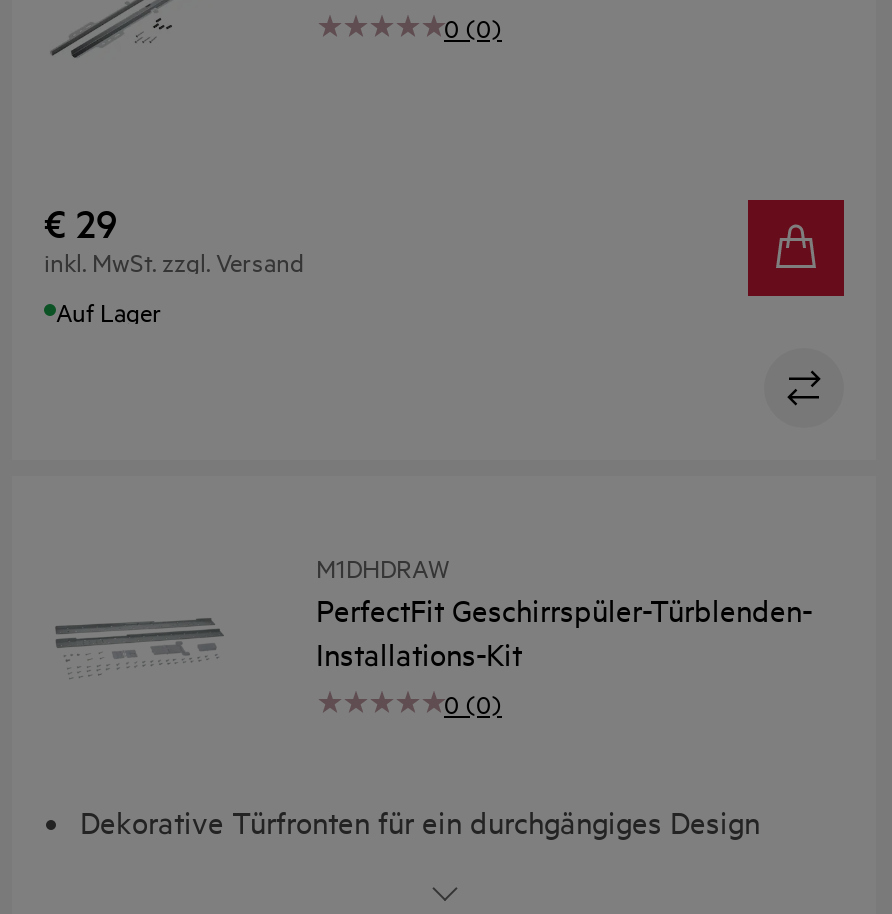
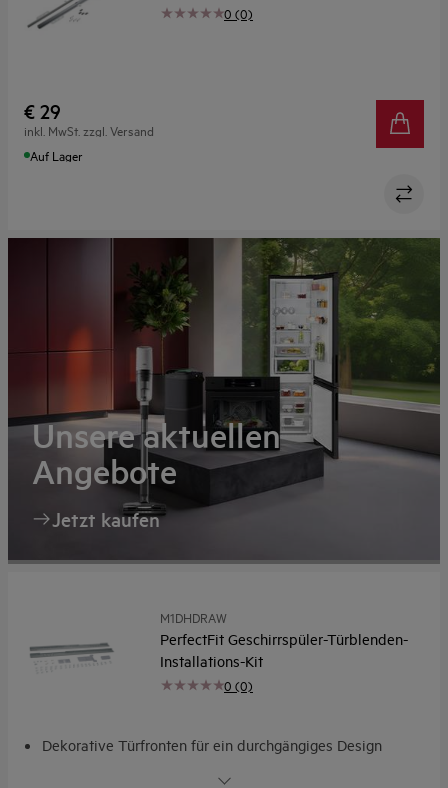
none -> [7,237,441,564] [image] | Unsere aktuellen | Angebote | Jetzt kaufen

